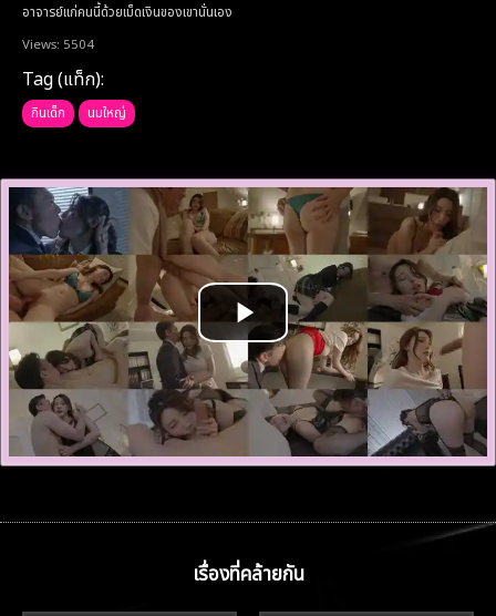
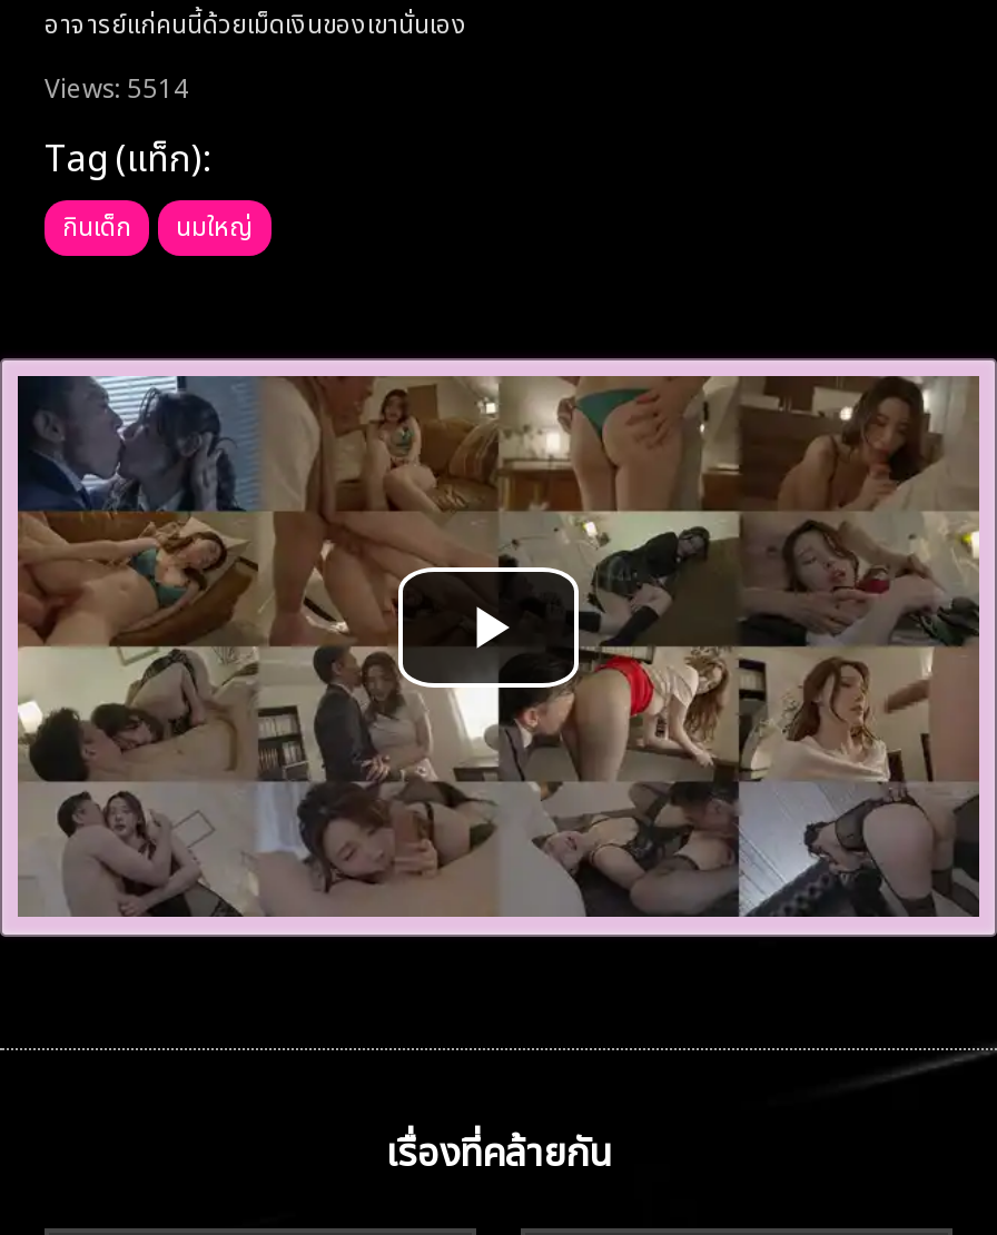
[22,35,94,48] Views: 5504 -> [45,70,189,97] Views: 5514

